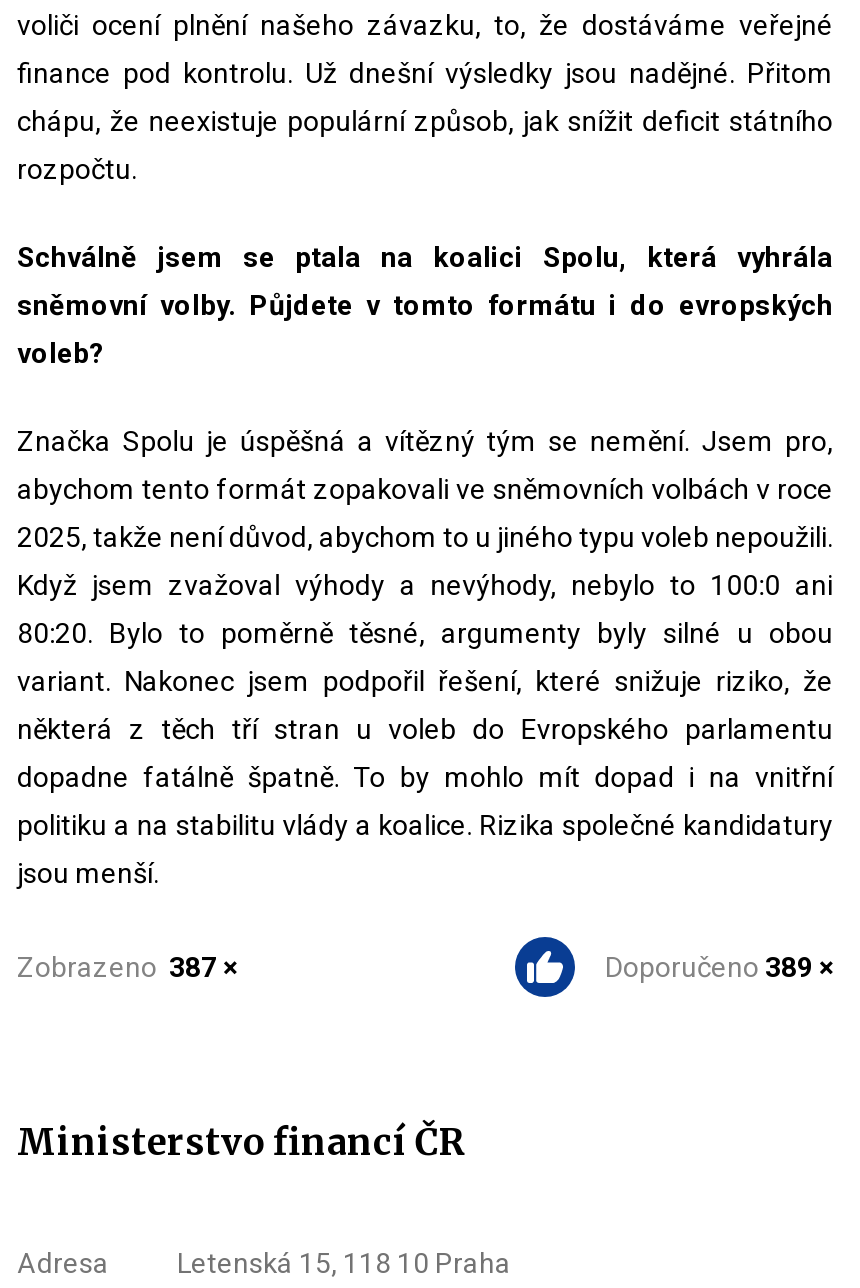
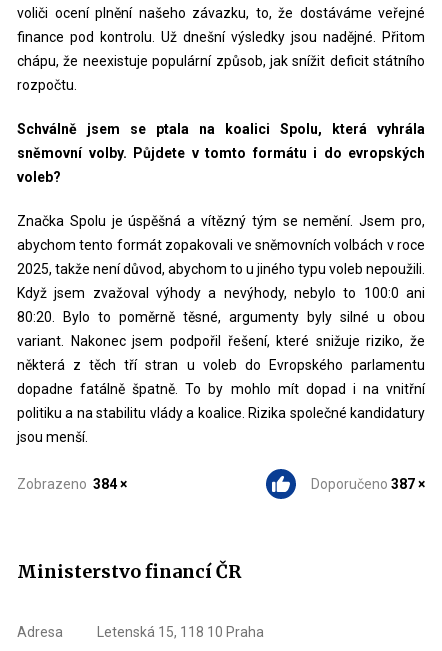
[17,951,237,983] Zobrazeno 387 × -> [17,476,127,492] Zobrazeno 384 ×
[605,951,833,983] Doporučeno 389 × -> [311,476,425,492] Doporučeno 387 ×

